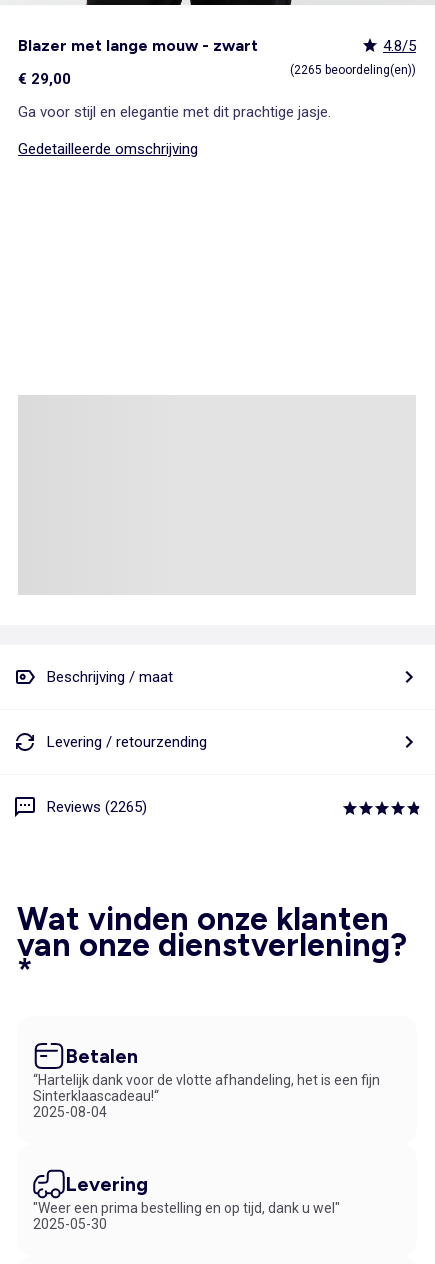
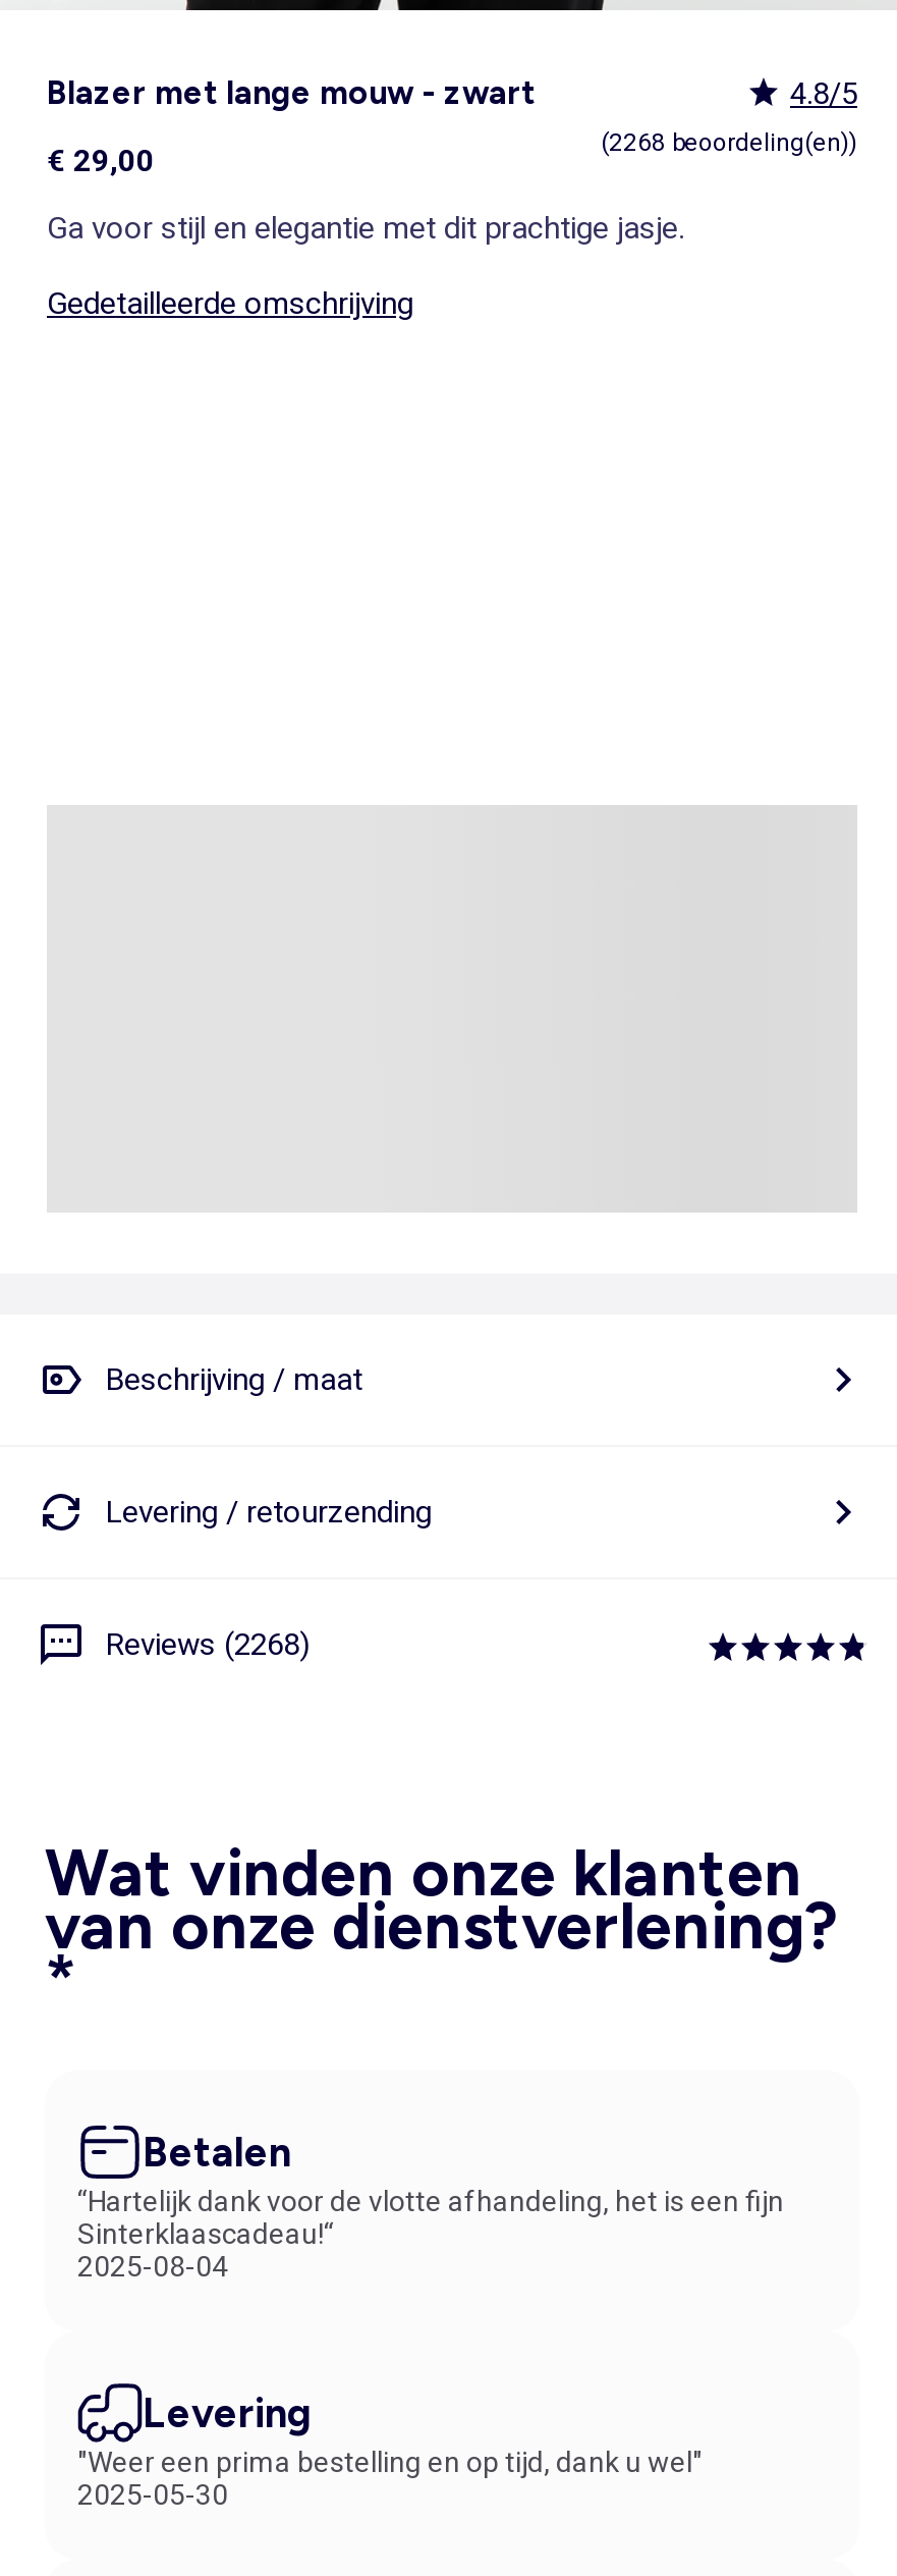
[290,63,416,77] (2265 beoordeling(en)) -> [601,129,857,157] (2268 beoordeling(en))
[47,798,147,816] Reviews (2265) -> [106,1626,310,1662] Reviews (2268)

